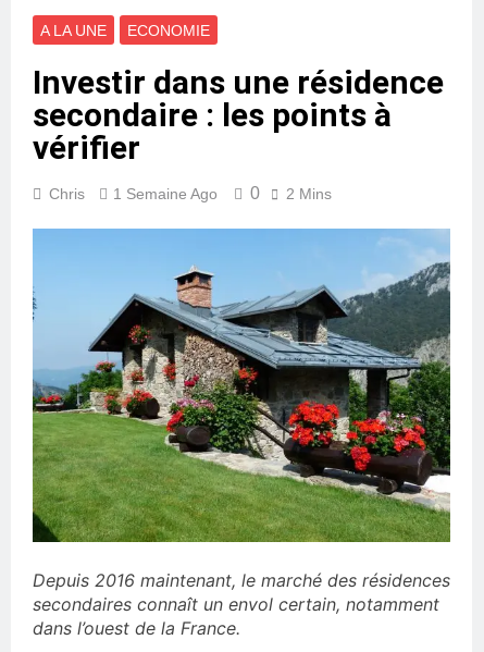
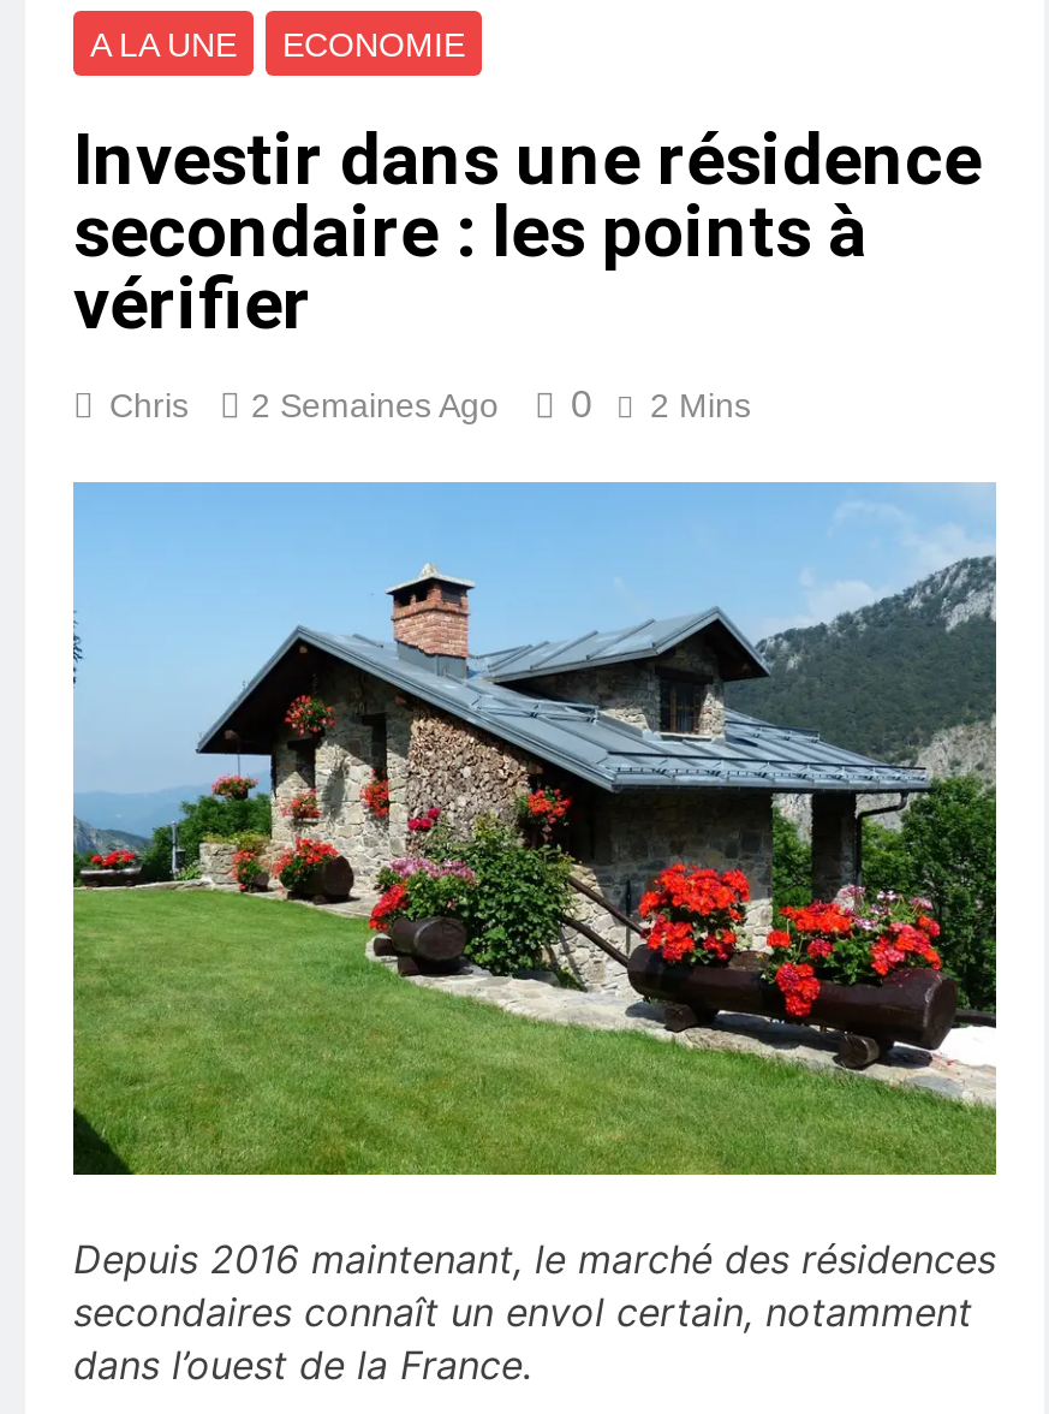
[49,184,332,203] Chris 1 Semaine Ago 0 2 Mins -> [109,384,751,425] Chris 2 Semaines Ago 0 2 Mins

